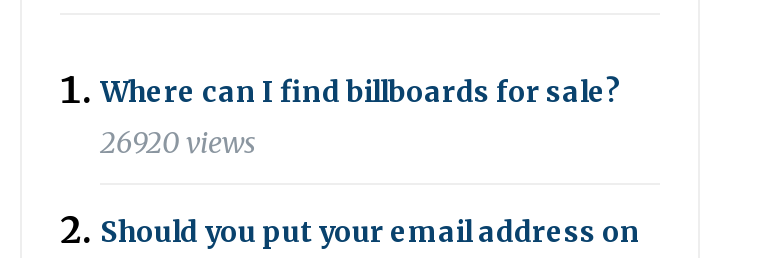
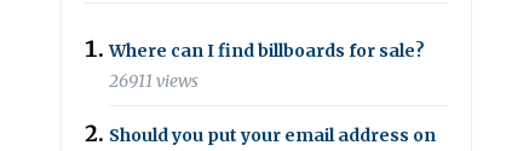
[100,124,256,160] 26920 views -> [109,70,199,92] 26911 views

